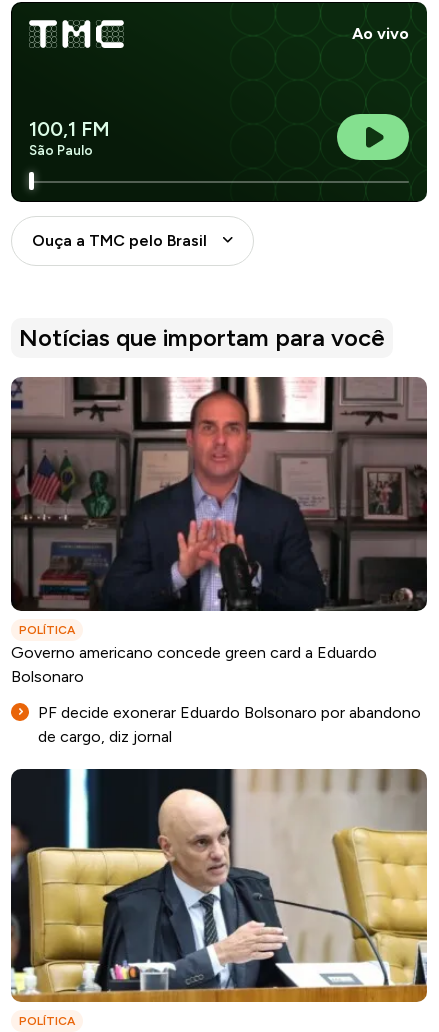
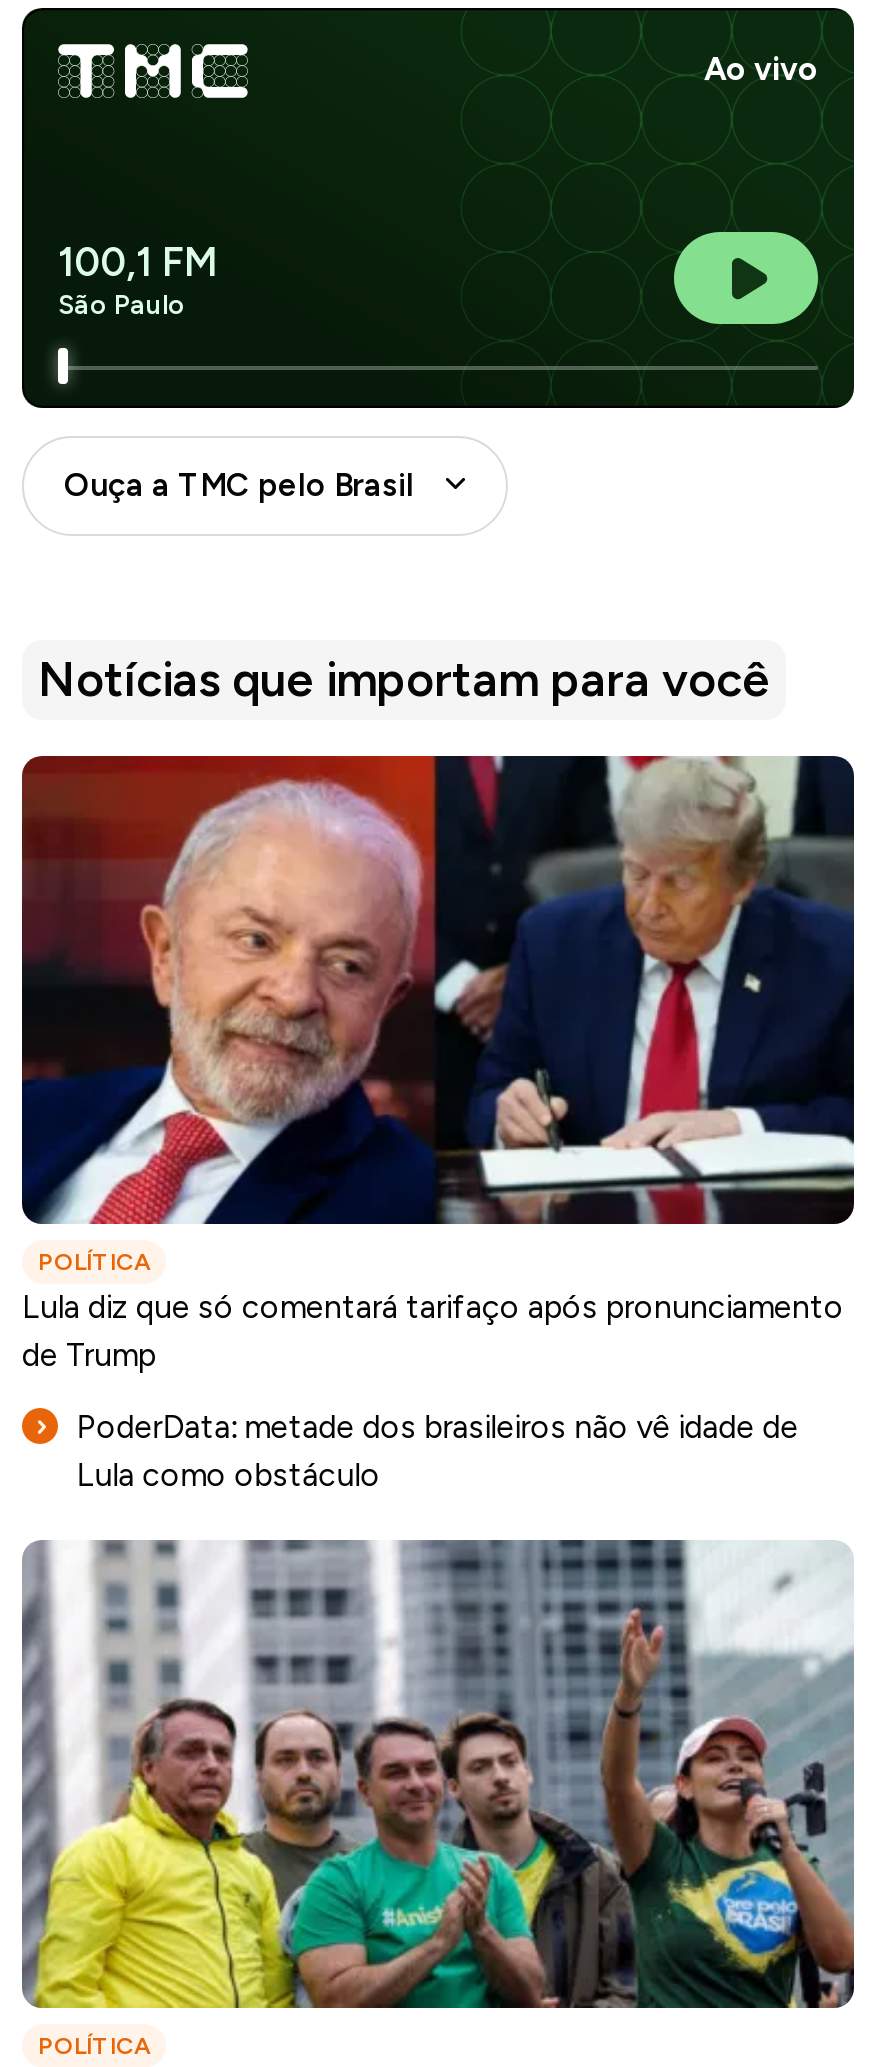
[10,376,428,686] [image] | Governo americano concede green card a Eduardo | Bolsonaro -> [22,753,856,1374] [image] | Lula diz que só comentará tarifaço após pronunciamento | de Trump
[38,703,421,746] PF decide exonerar Eduardo Bolsonaro por abandono | de cargo, diz jornal -> [76,1408,798,1494] PoderData: metade dos brasileiros não vê idade de | Lula como obstáculo
[10,768,428,1003] [image] -> [20,1539,856,2011] [image]

